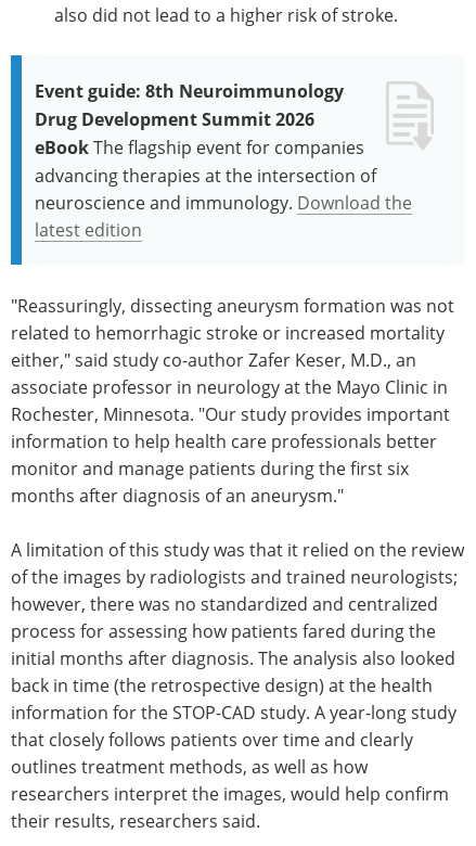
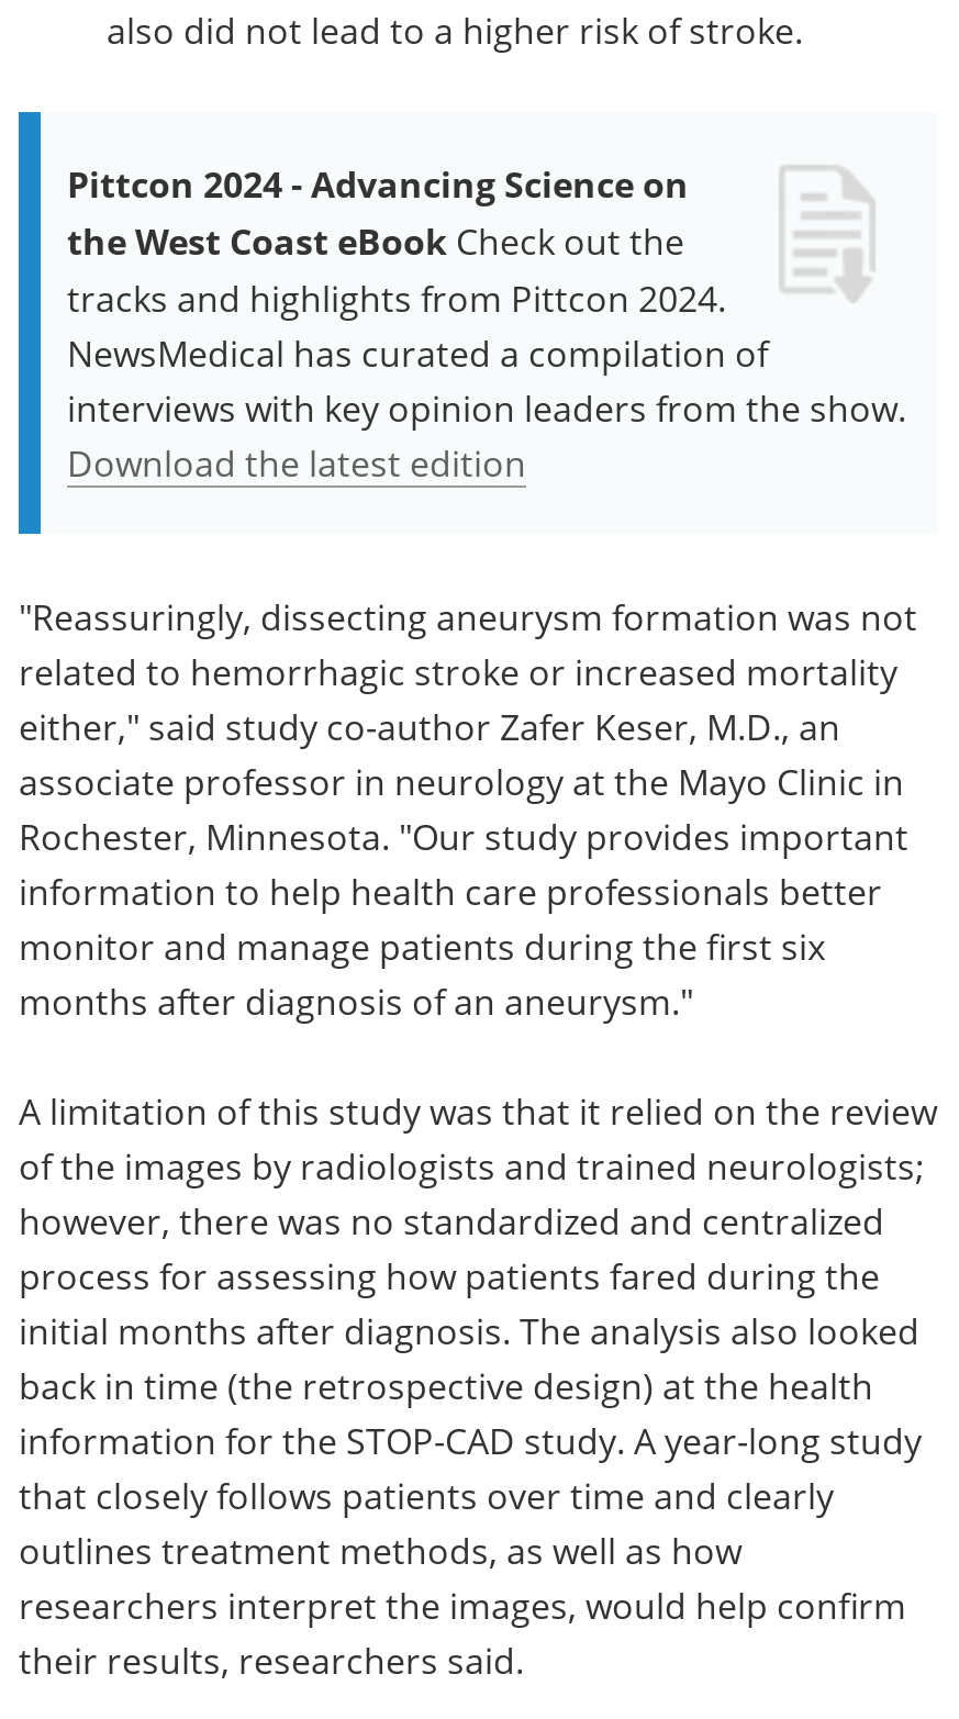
[35,79,412,241] Event guide: 8th Neuroimmunology | Drug Development Summit 2026 | eBook The flagship event for companies | advancing therapies at the intersection of | neuroscience and immunology. Download the | latest edition -> [67,160,906,485] Pittcon 2024 - Advancing Science on | the West Coast eBook Check out the | tracks and highlights from Pittcon 2024. | NewsMedical has curated a compilation of | interviews with key opinion leaders from the show. | Download the latest edition

